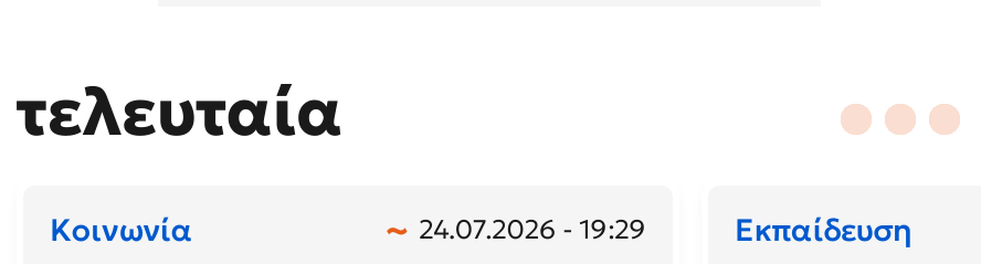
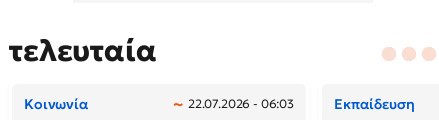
[418,212,646,245] 24.07.2026 - 19:29 -> [188,96,294,111] 22.07.2026 - 06:03

